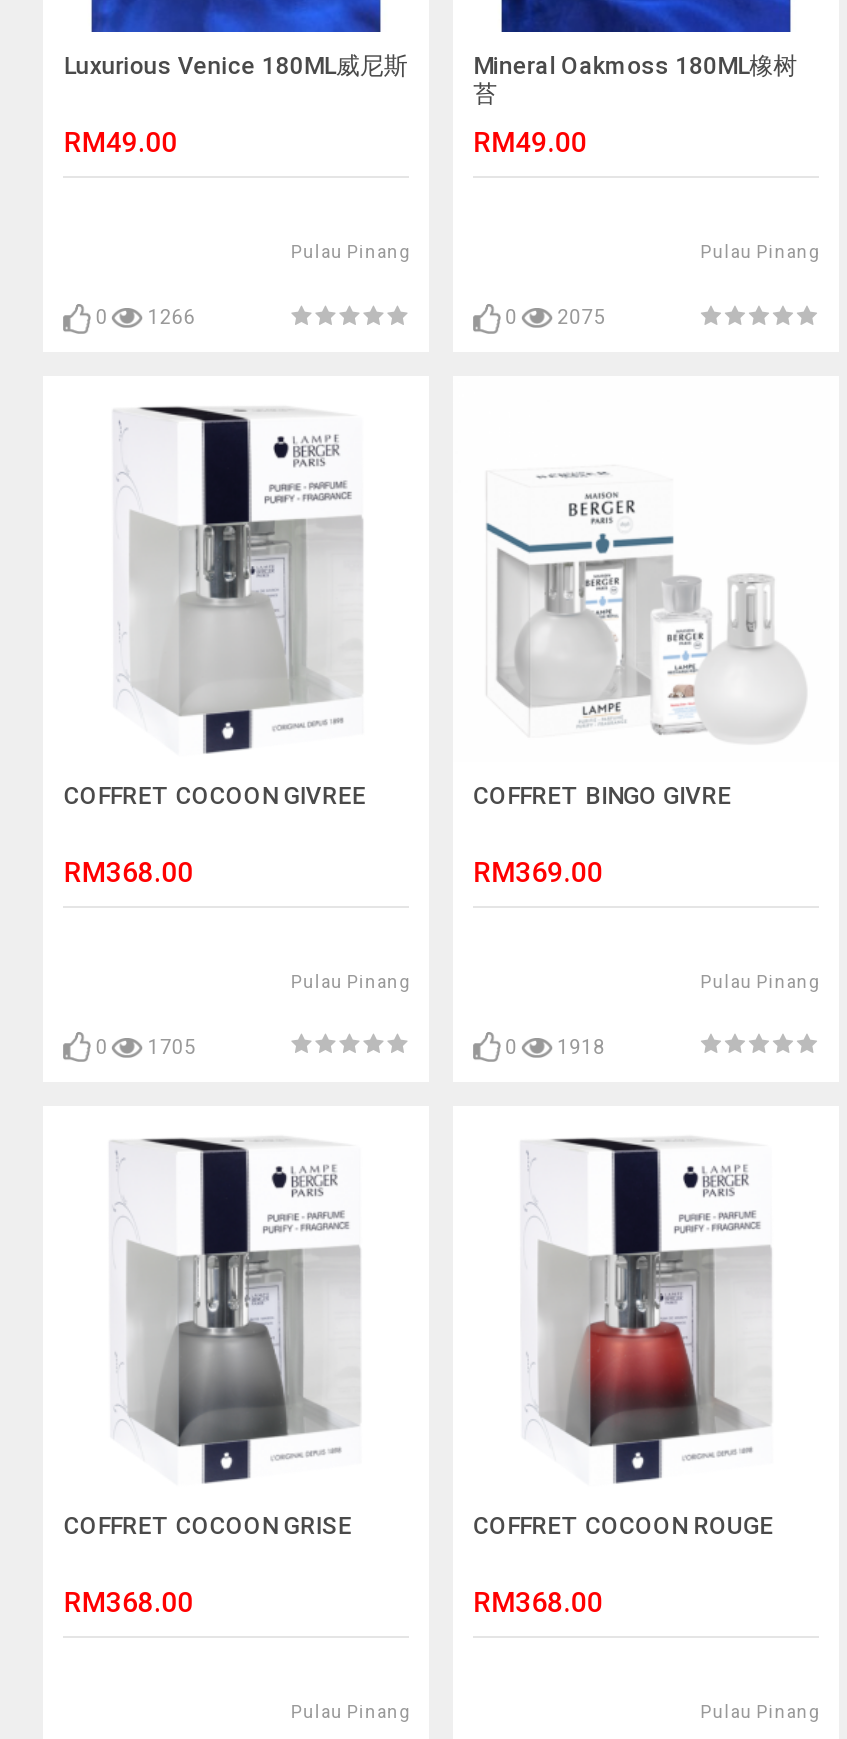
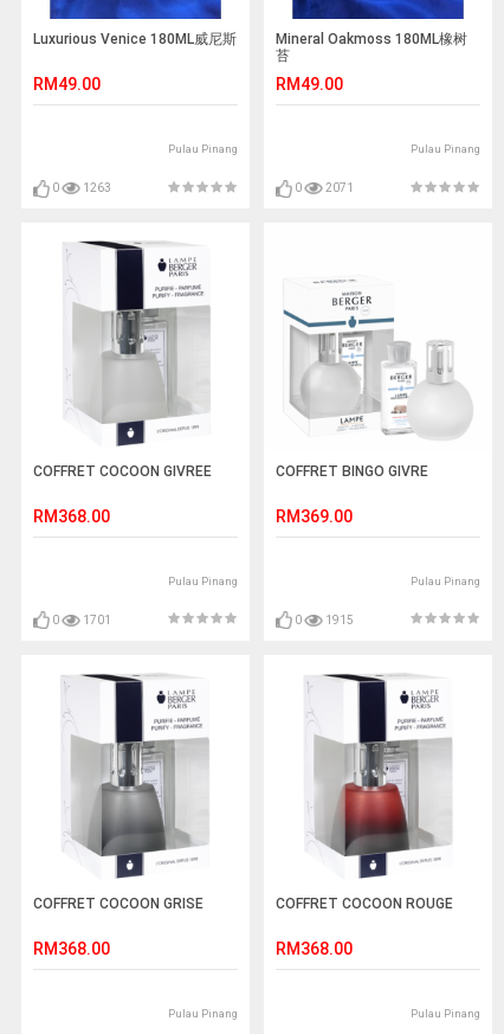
[92,306,196,328] 0 1266 -> [50,181,112,194] 0 1263
[501,306,605,328] 0 2075 -> [292,181,354,194] 0 2071
[92,1035,196,1057] 0 1705 -> [50,613,112,626] 0 1701
[501,1035,605,1057] 0 1918 -> [292,613,354,626] 0 1915

